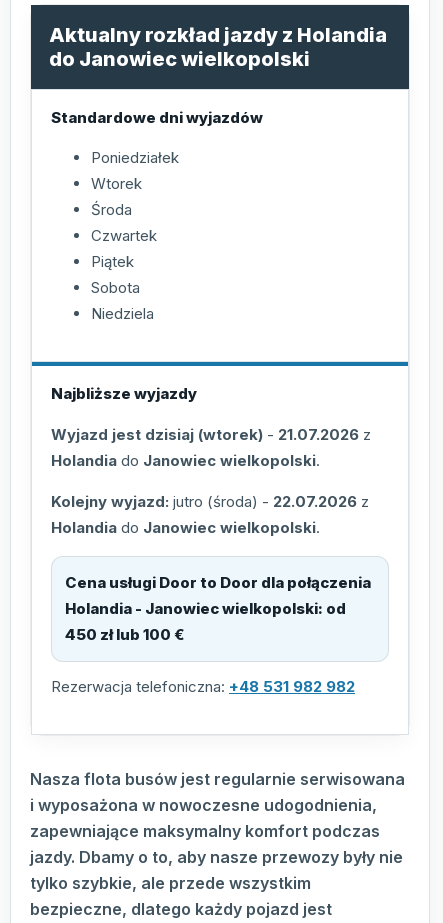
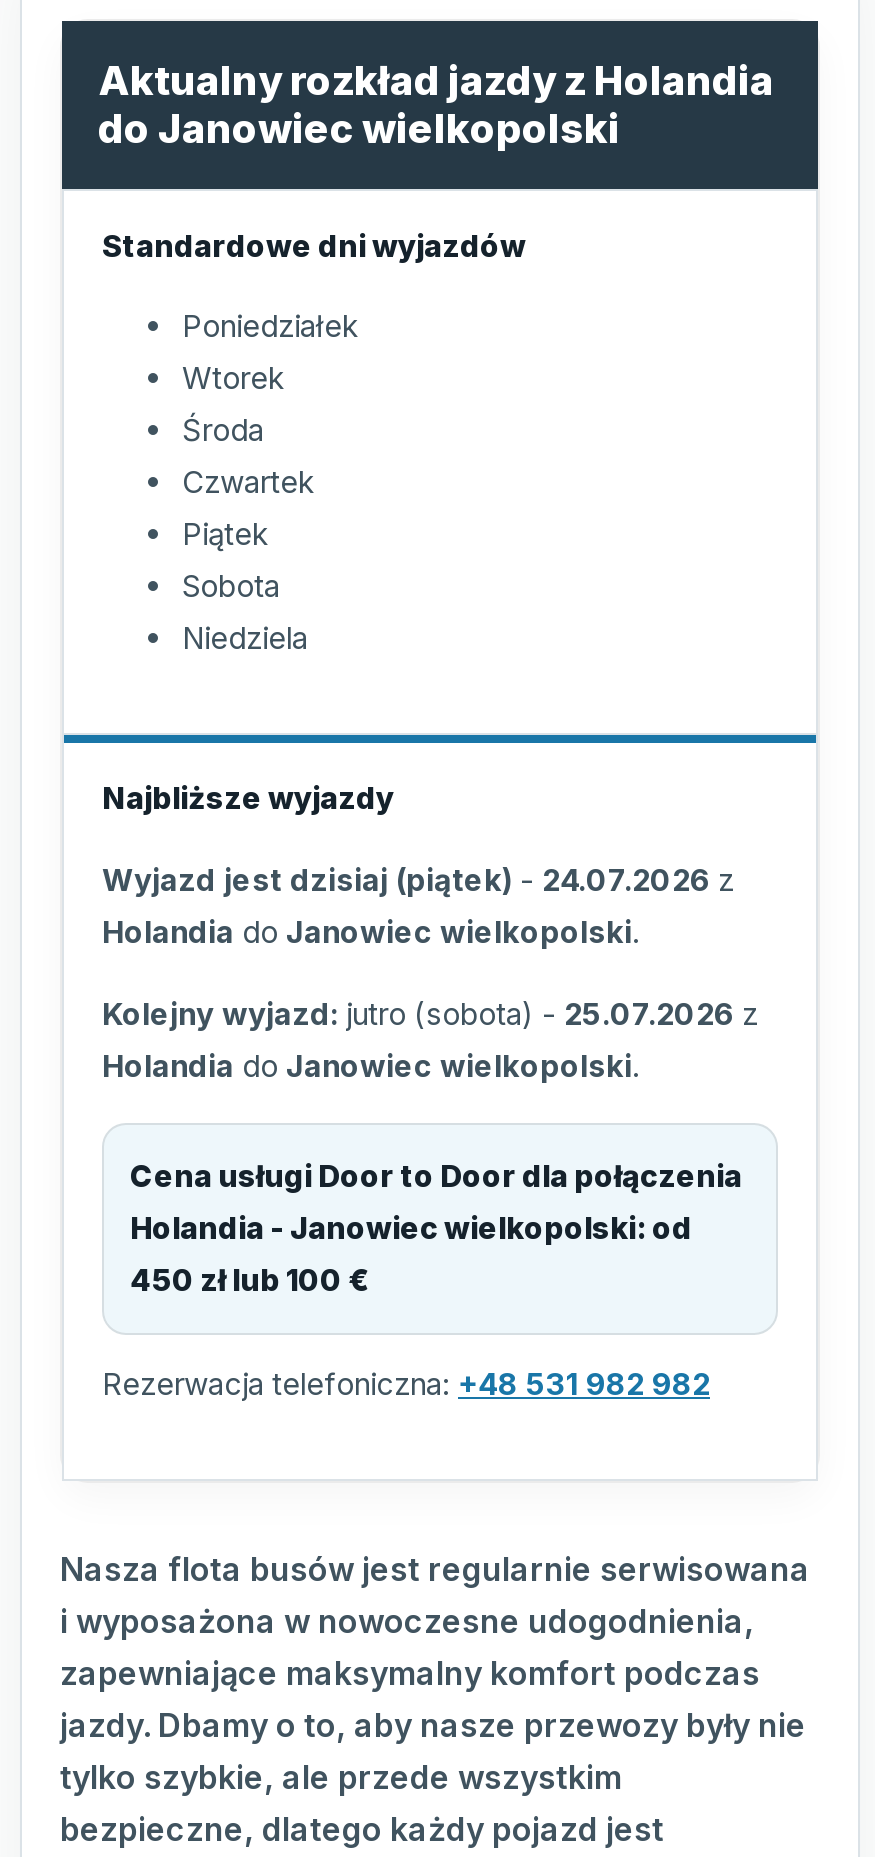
[51,425,371,444] Wyjazd jest dzisiaj (wtorek) - 21.07.2026 z -> [102,862,734,900] Wyjazd jest dzisiaj (piątek) - 24.07.2026 z
[51,492,369,511] Kolejny wyjazd: jutro (środa) - 22.07.2026 z -> [102,996,758,1034] Kolejny wyjazd: jutro (sobota) - 25.07.2026 z

